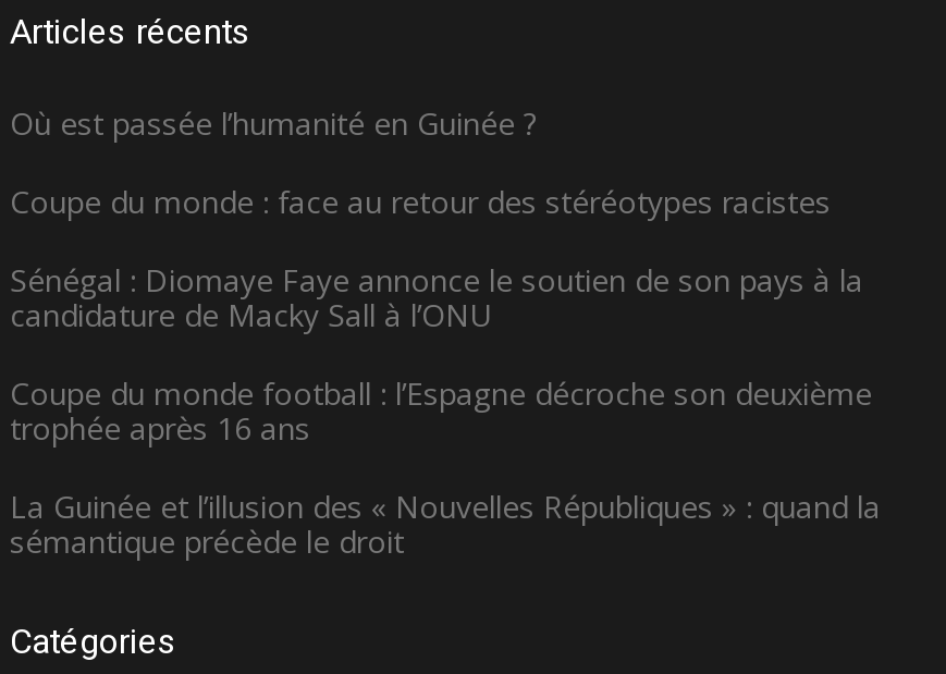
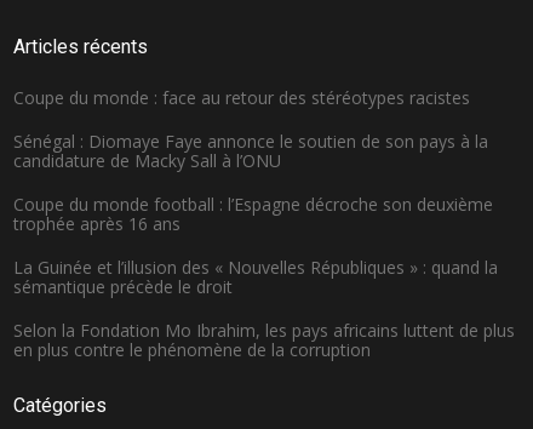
[10,103,537,144] Où est passée l’humanité en Guinée ? -> none
moved [10,181,881,562] -> [13,86,498,298]: Coupe du monde : face au retour des stéréotypes racistes | Sénégal : Diomaye Faye annonce le soutien de son pays à la | candidature de Macky Sall à l’ONU | Coupe du monde football : l’Espagne décroche son deuxième | trophée après 16 ans | La Guinée et l’illusion des « Nouvelles Républiques » : quand la | sémantique précède le droit
none -> [13,319,515,361] Selon la Fondation Mo Ibrahim, les pays africains luttent de plus | en plus contre le phénomène de la corruption

